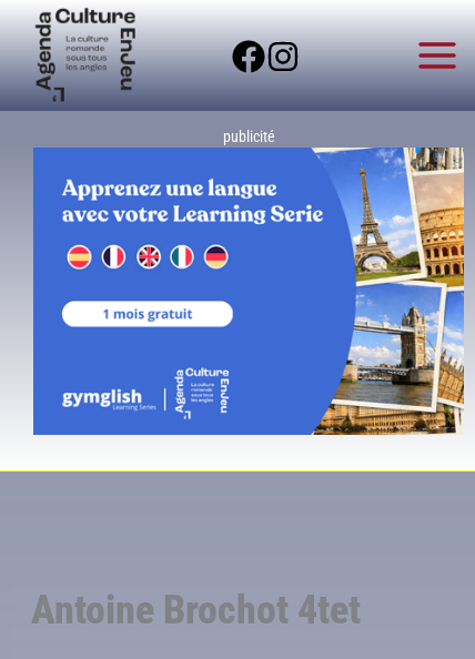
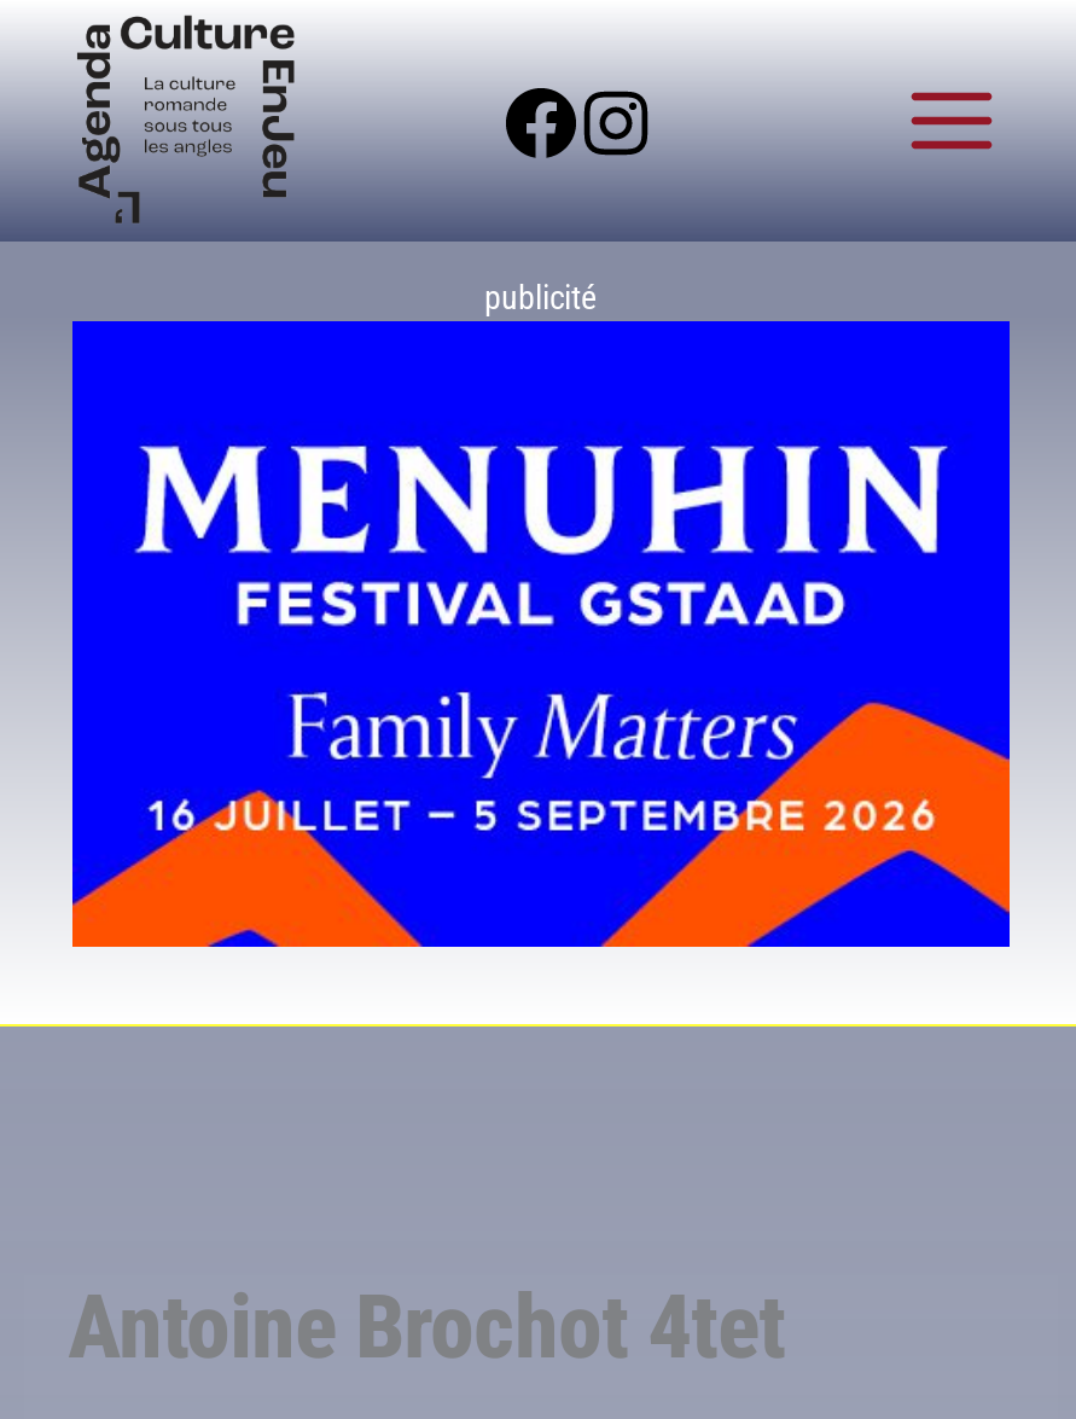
[32,146,465,436] [image] -> [70,319,1012,949] [image]

